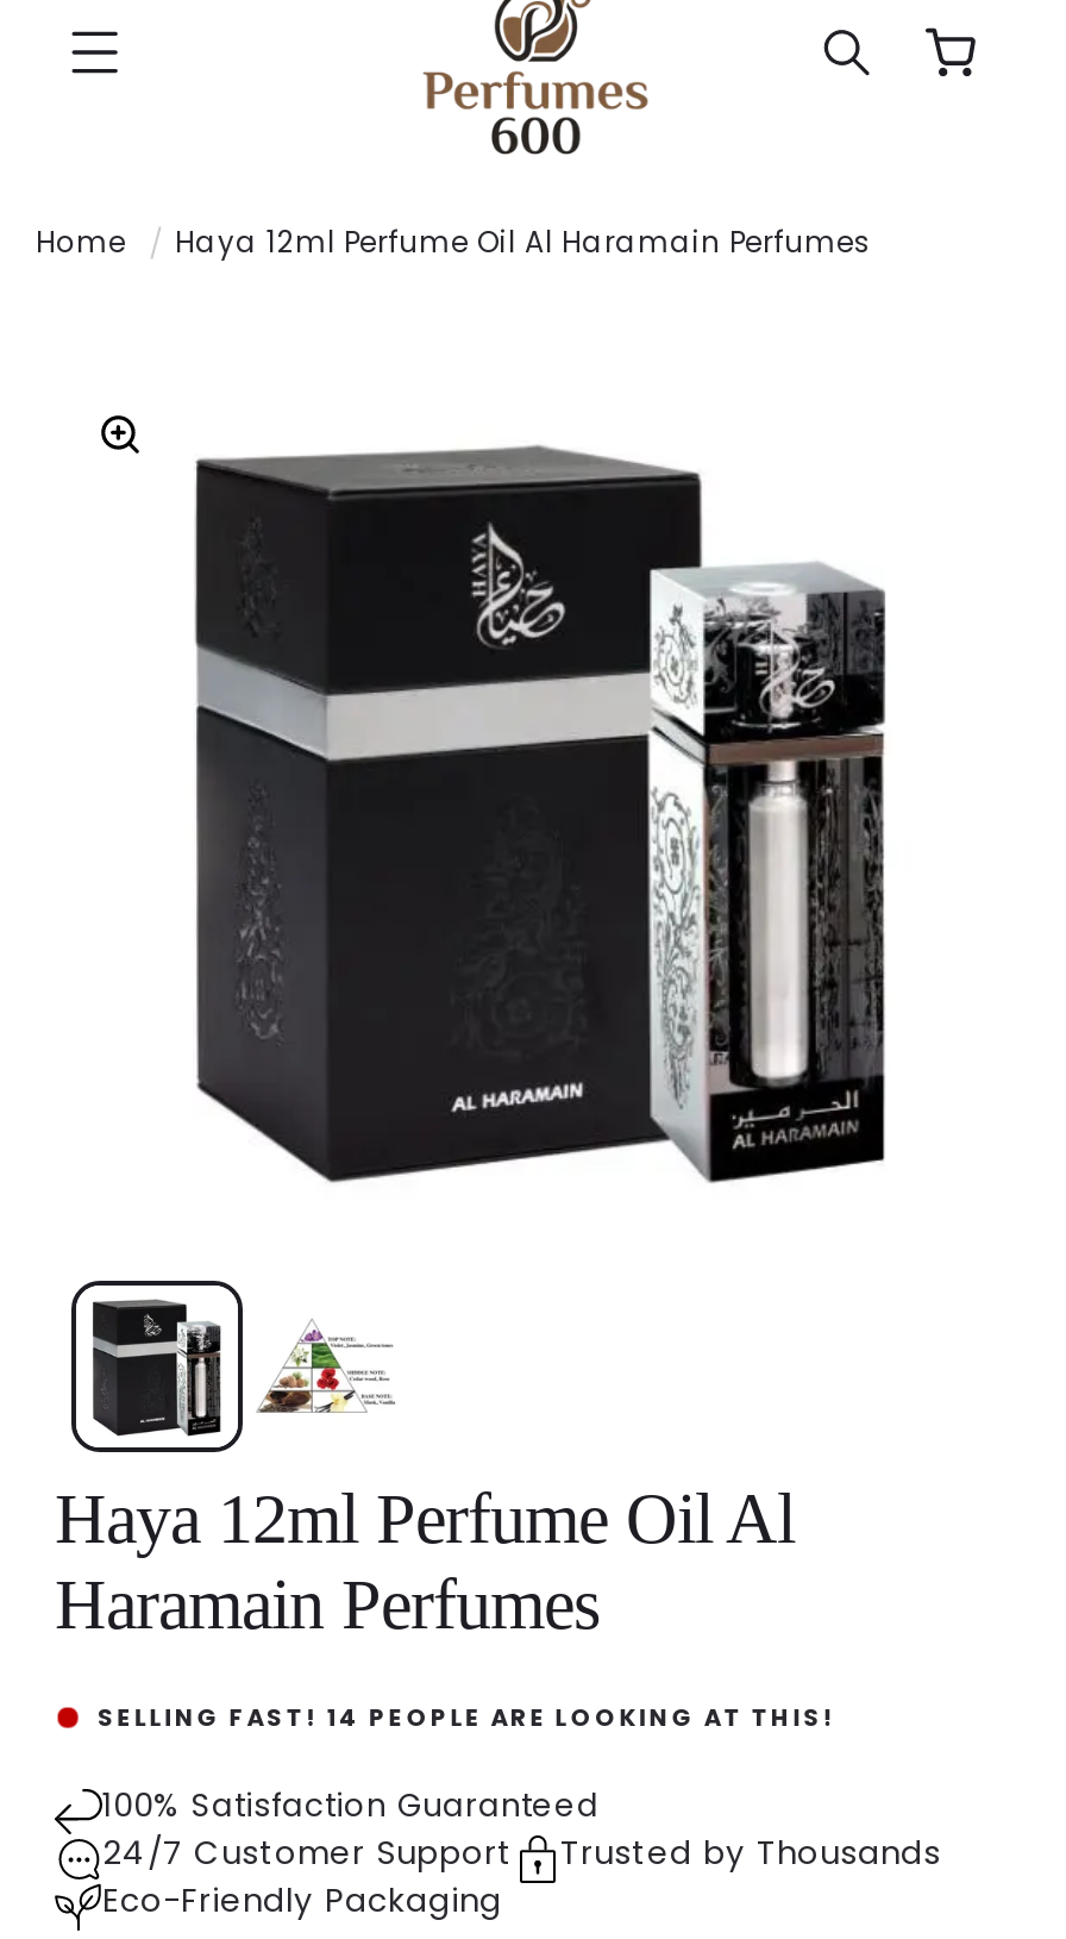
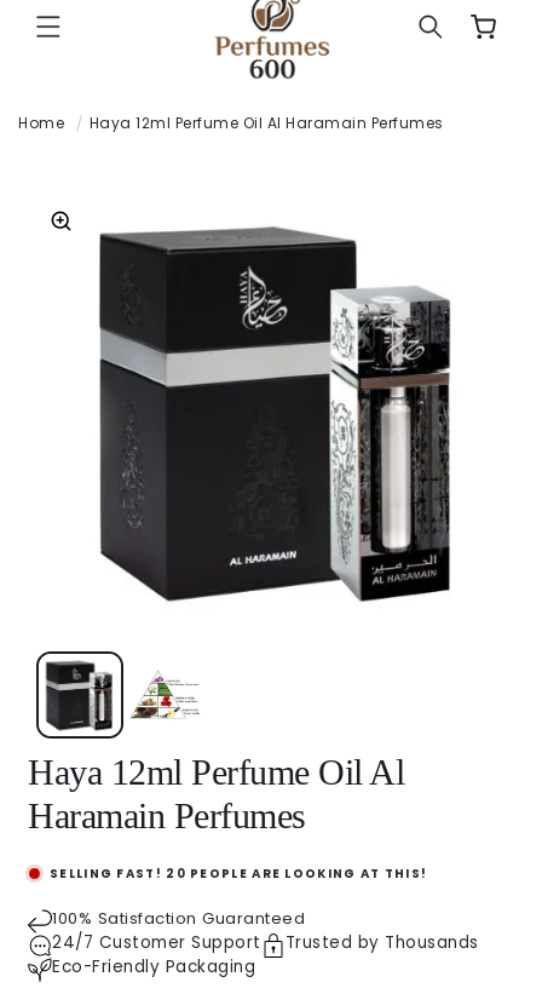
[98,1700,836,1735] SELLING FAST! 14 PEOPLE ARE LOOKING AT THIS! -> [50,864,427,883] SELLING FAST! 20 PEOPLE ARE LOOKING AT THIS!

